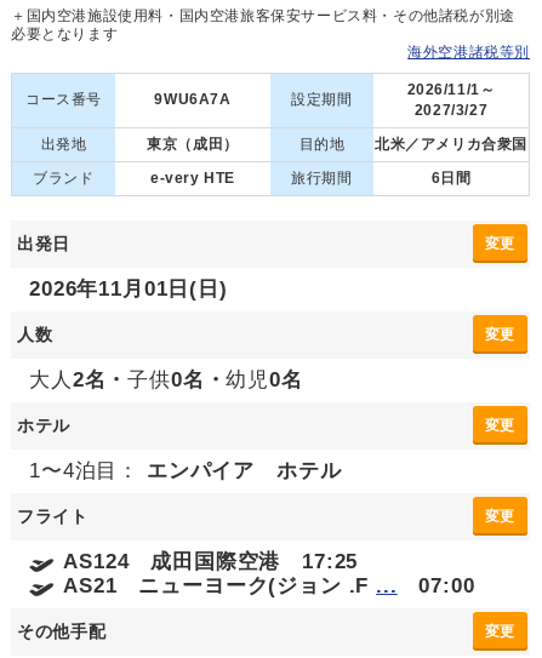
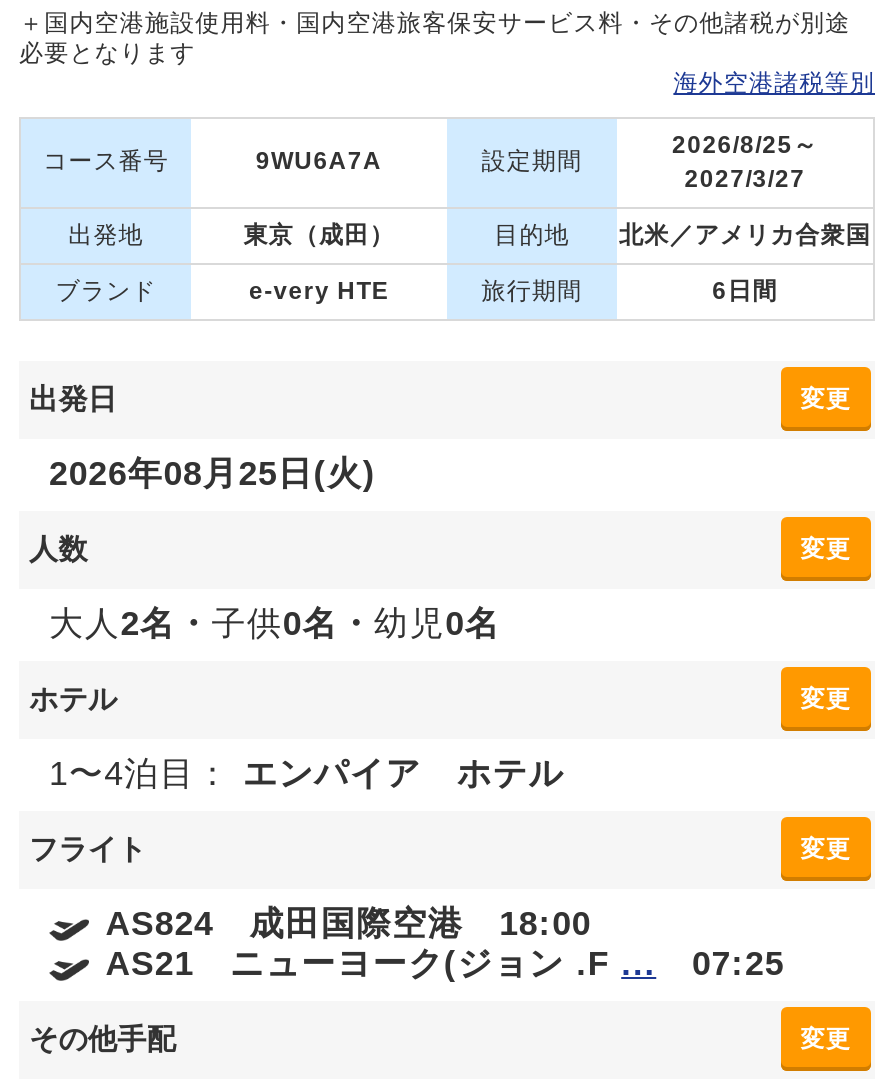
[407,81,495,98] 2026/11/1～ -> [672,131,818,159] 2026/8/25～
[29,277,228,300] 2026年11月01日(日) -> [49,455,376,493] 2026年08月25日(火)
[63,550,358,573] AS124 成田国際空港 17:25 -> [105,905,592,943] AS824 成田国際空港 18:00
[63,574,475,597] AS21 ニューヨーク(ジョン .F... 07:00 -> [105,945,784,983] AS21 ニューヨーク(ジョン .F... 07:25

